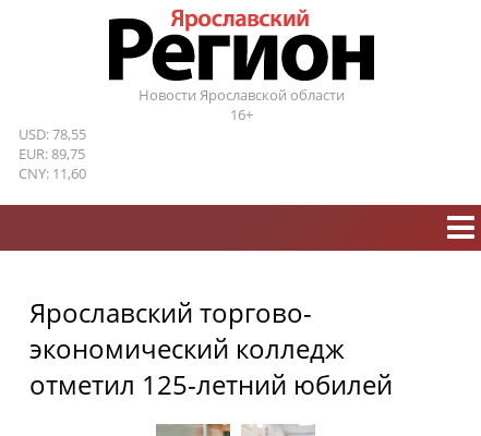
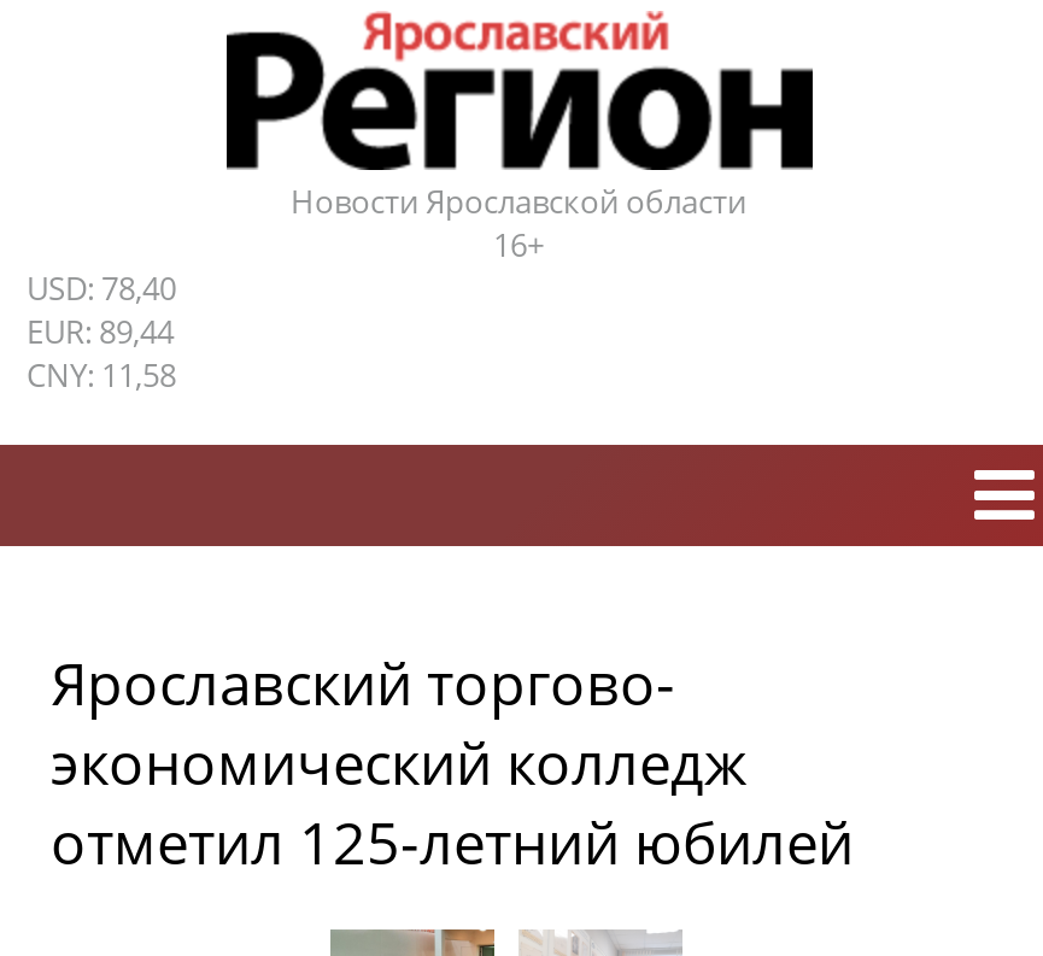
[19,124,86,144] USD: 78,55 -> [27,266,176,310] USD: 78,40
[19,144,85,163] EUR: 89,75 -> [27,310,174,353] EUR: 89,44
[19,163,86,183] CNY: 11,60 -> [27,353,176,397] CNY: 11,58

